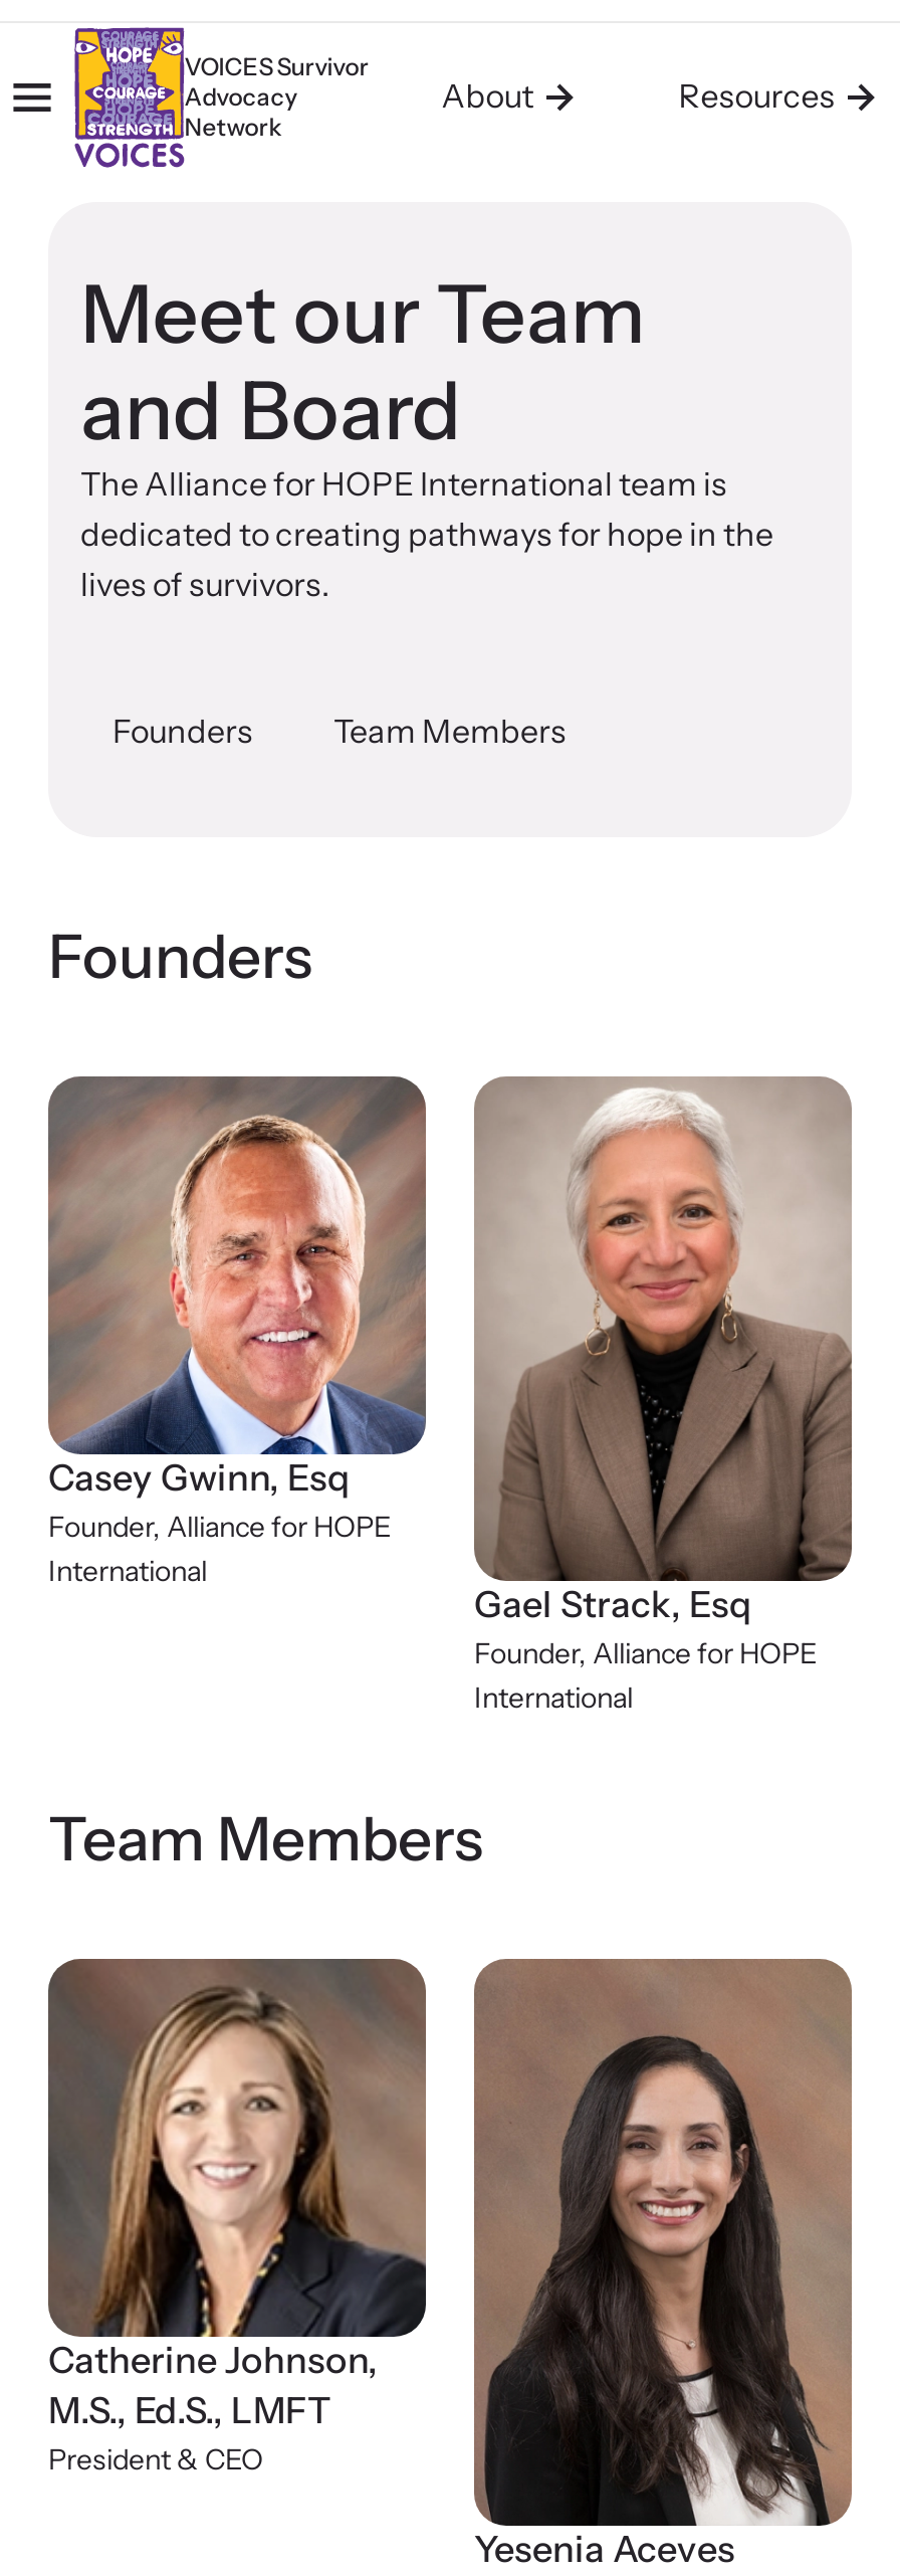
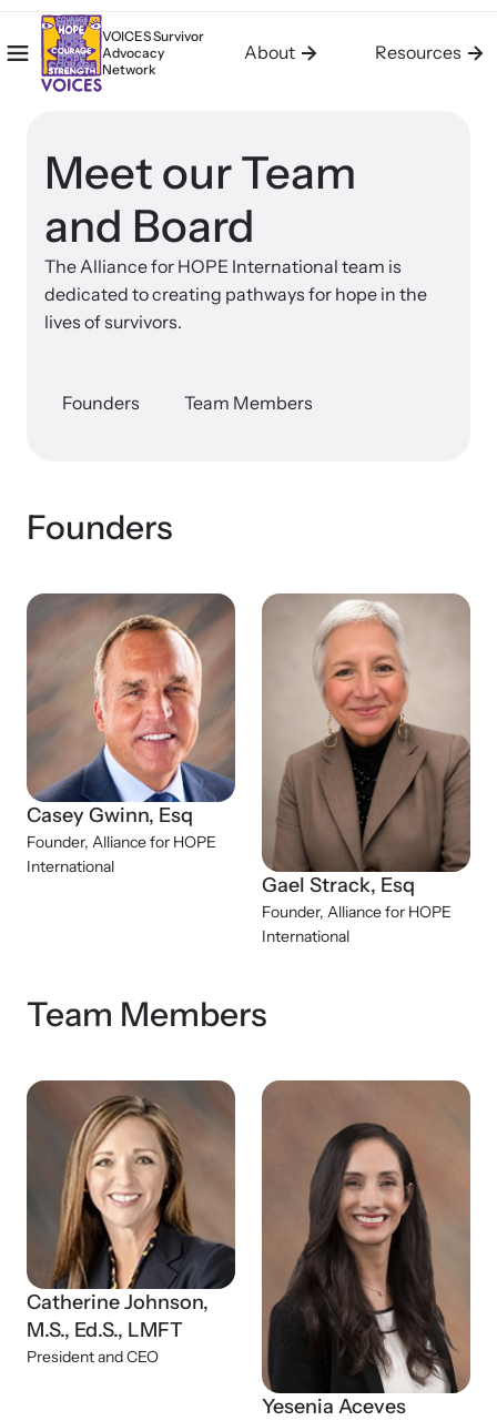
[48,2441,263,2477] President & CEO -> [27,1346,159,1366] President and CEO

